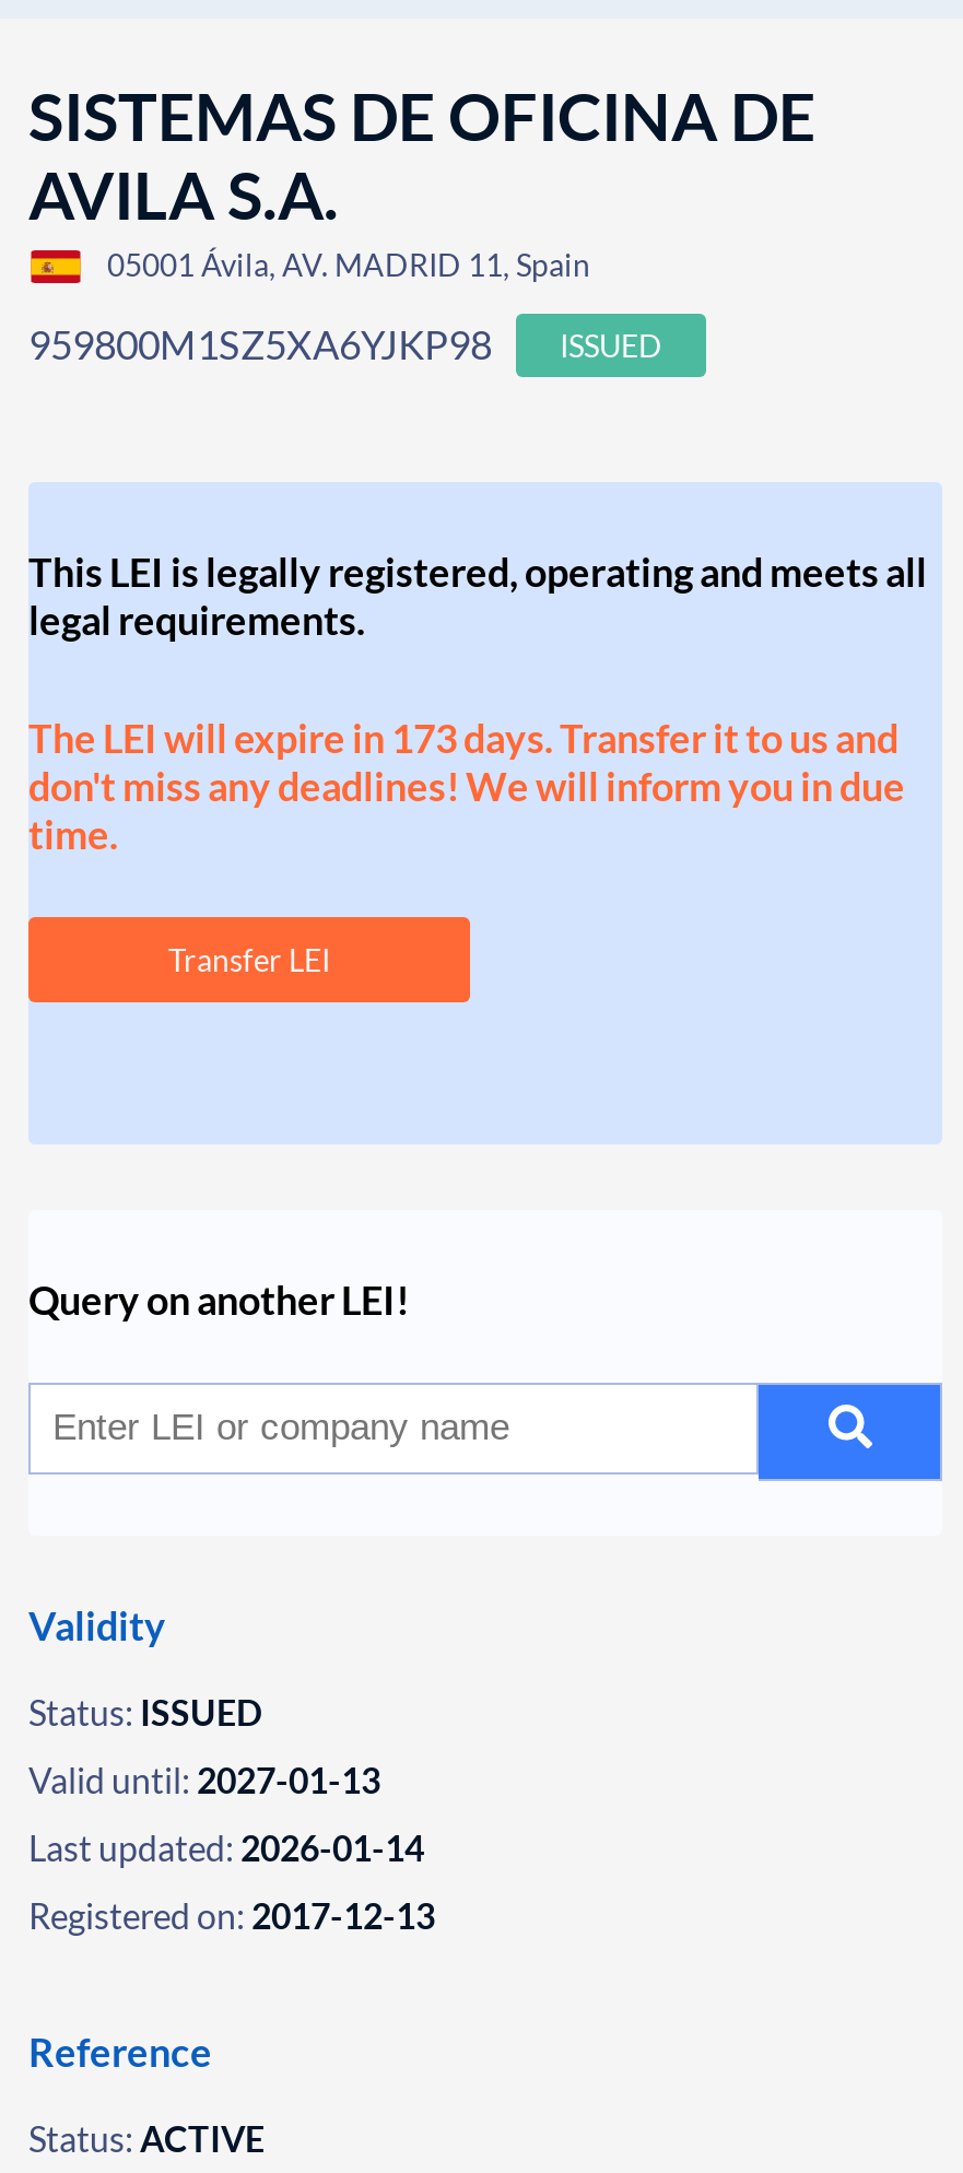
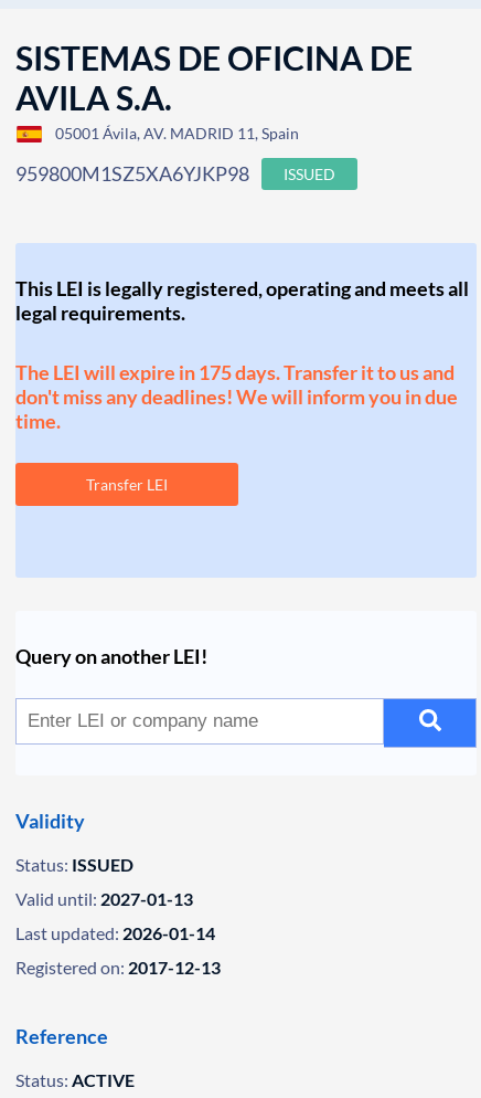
[28,714,899,762] The LEI will expire in 173 days. Transfer it to us and -> [15,360,455,384] The LEI will expire in 175 days. Transfer it to us and

